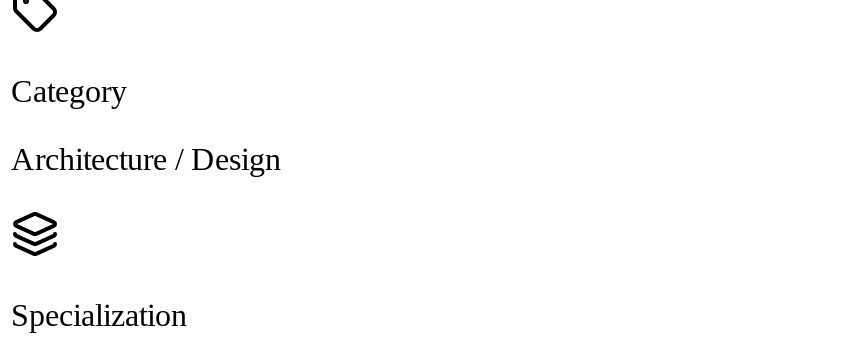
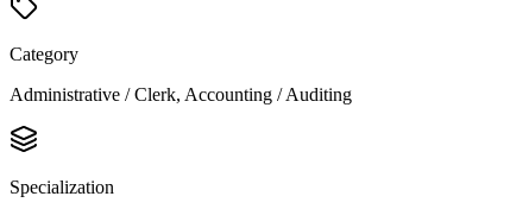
[11,142,281,176] Architecture / Design -> [10,85,352,105] Administrative / Clerk, Accounting / Auditing

